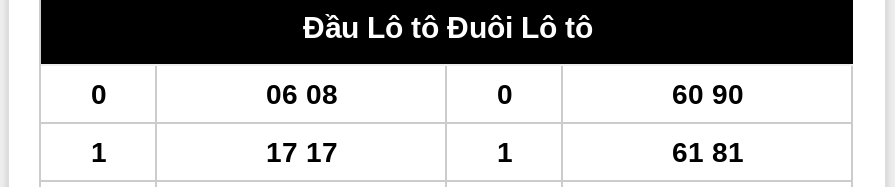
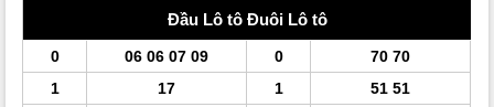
[266,78,338,110] 06 08 -> [125,47,209,65] 06 06 07 09
[672,78,744,110] 60 90 -> [371,47,411,65] 70 70
[266,136,338,168] 17 17 -> [158,79,176,97] 17
[672,136,744,168] 61 81 -> [371,79,411,97] 51 51

